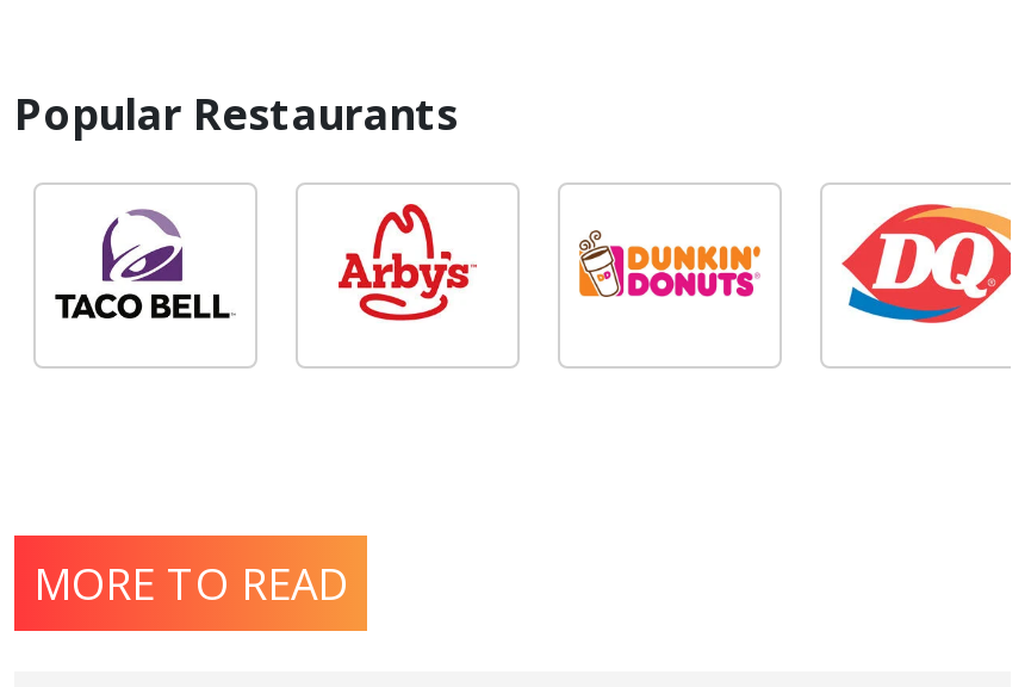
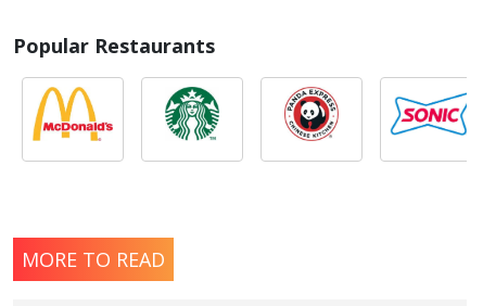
[52,204,236,323] [image] -> [31,86,114,142] [image]
[336,202,477,323] [image] -> [161,86,220,141] [image]
[577,204,763,323] [image] -> [270,86,353,142] [image]
[841,202,1013,326] [image] -> [390,87,468,141] [image]

